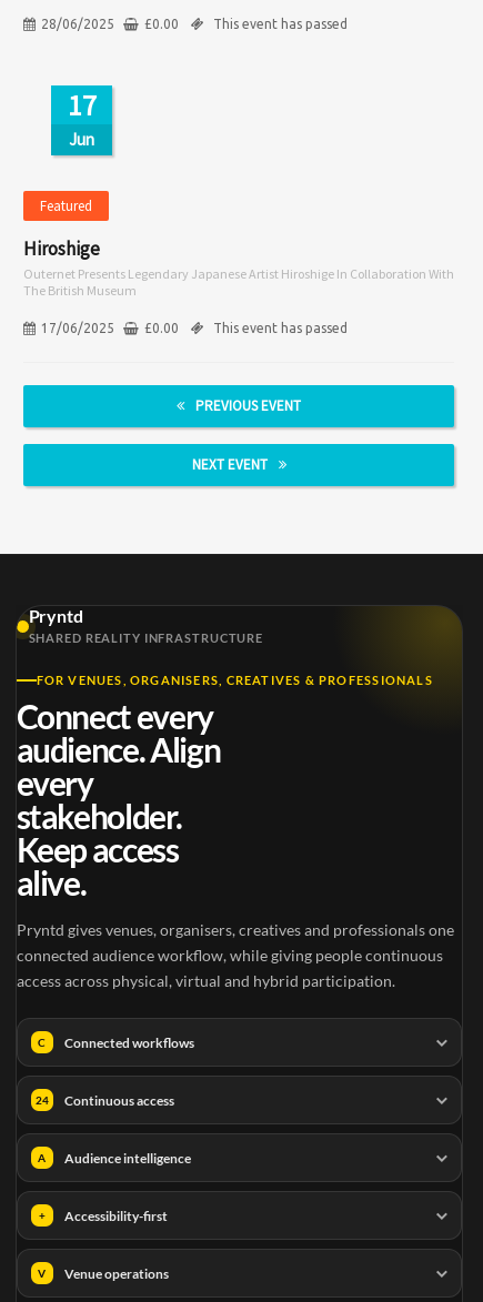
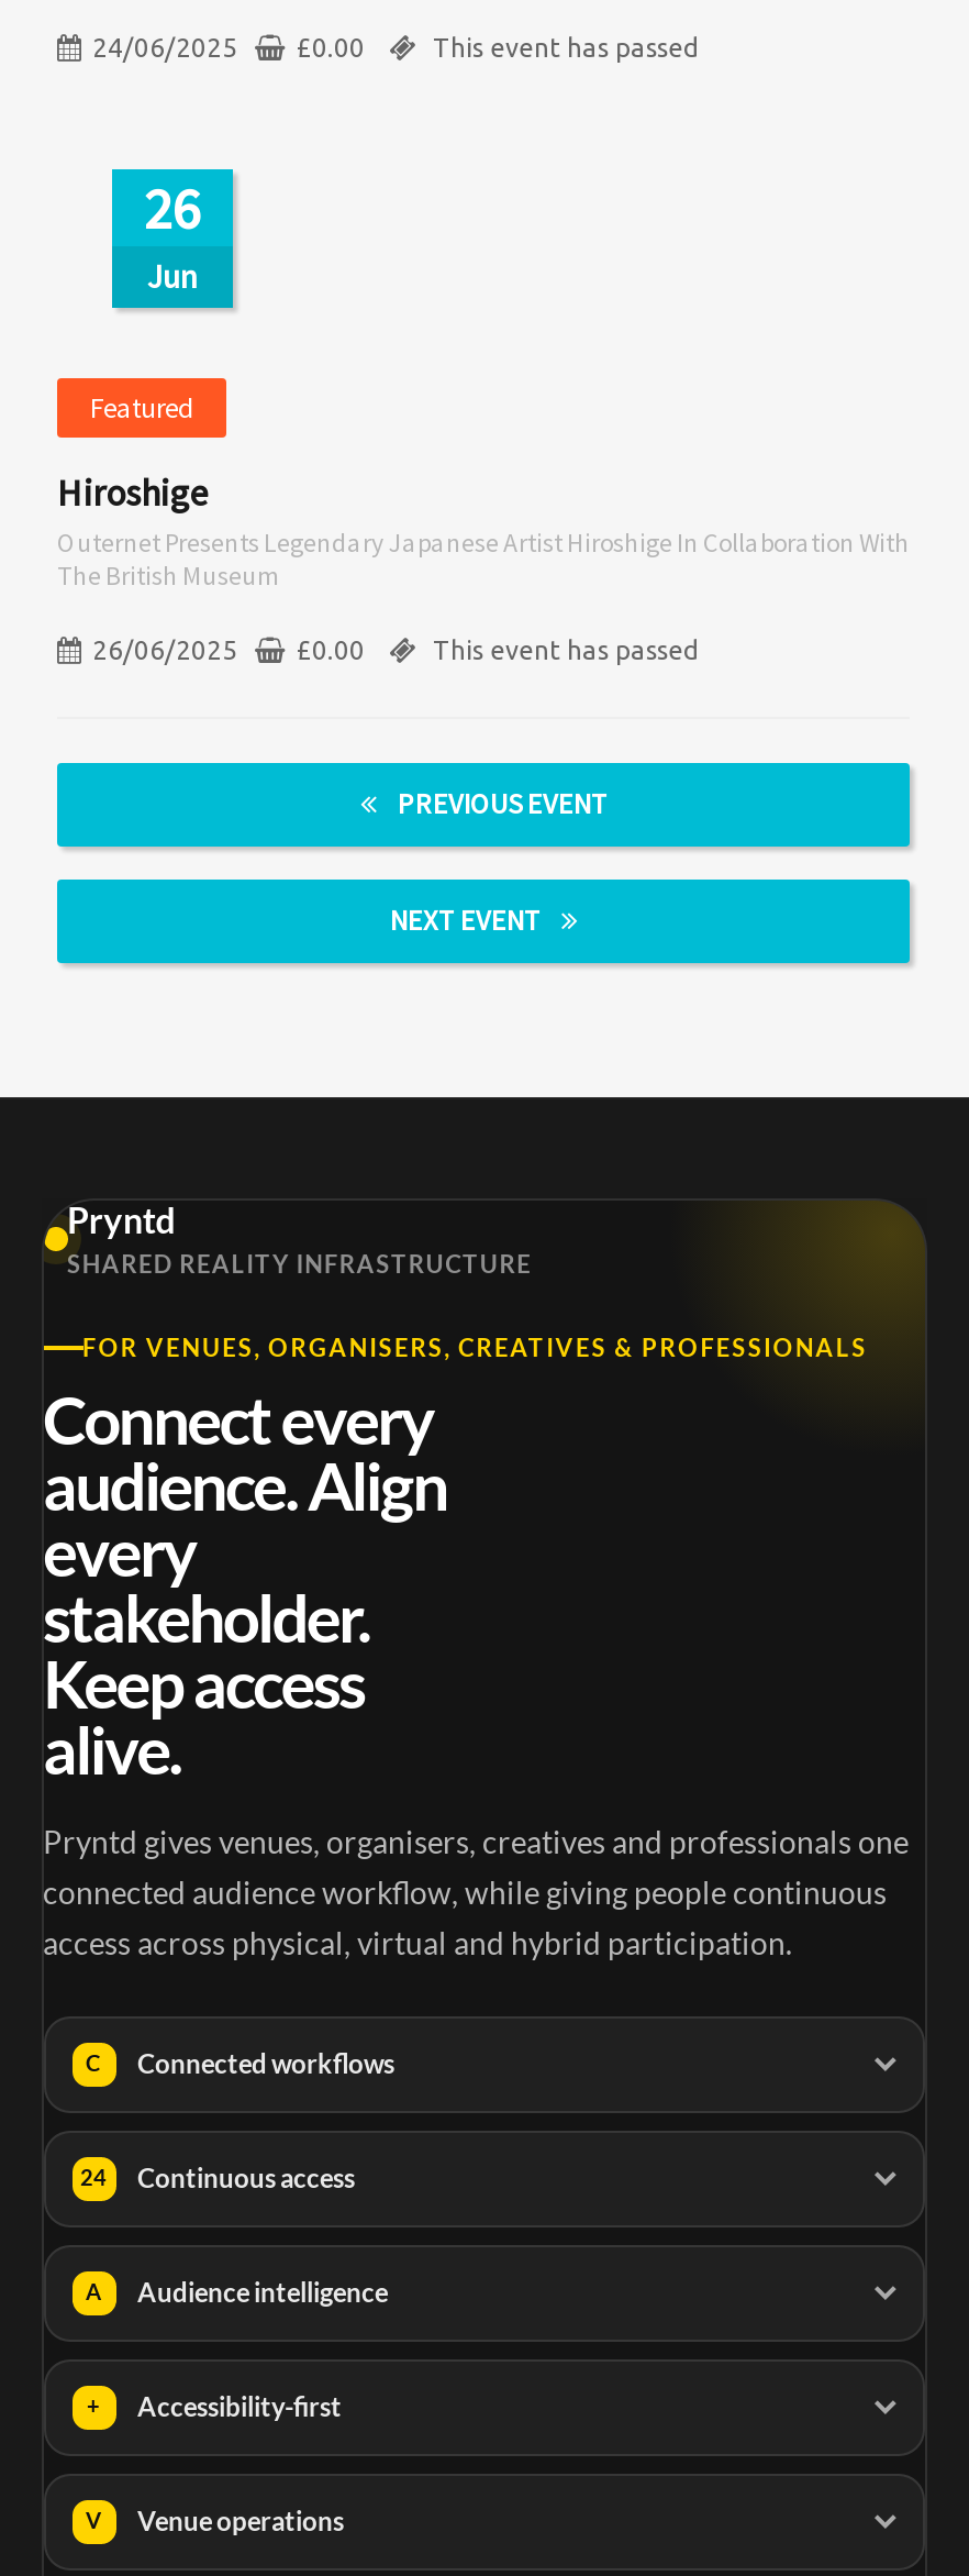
[41,17,114,31] 28/06/2025 -> [92,32,237,61] 24/06/2025
[67,87,96,123] 17 -> [144,171,201,243] 26
[41,321,114,335] 17/06/2025 -> [92,635,237,663] 26/06/2025

